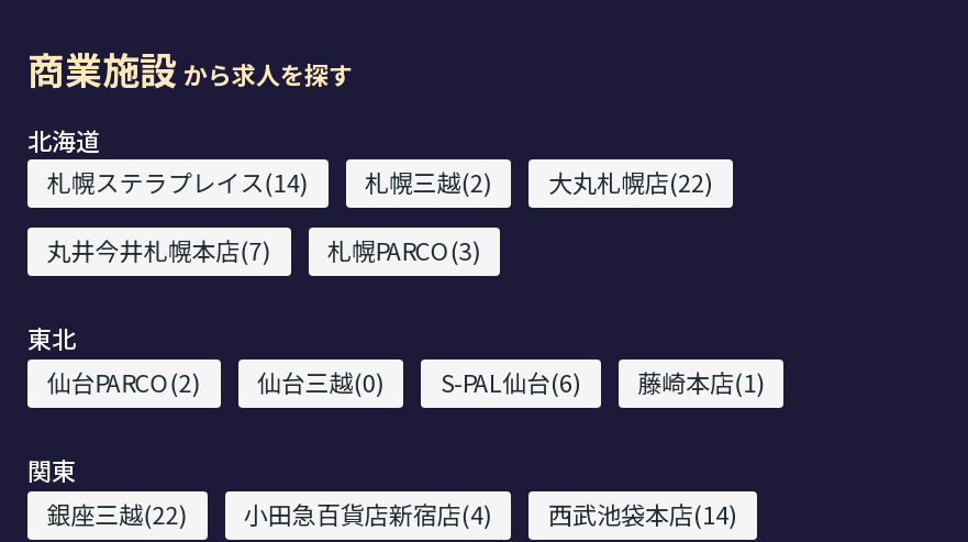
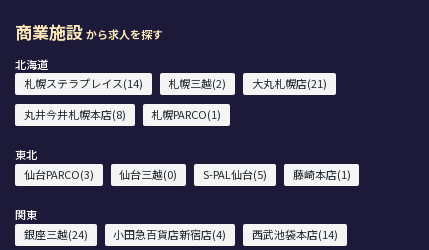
[47,164,713,200] 札幌ステラプレイス(14) 札幌三越(2) 大丸札幌店(22) -> [24,75,327,91] 札幌ステラプレイス(14) 札幌三越(2) 大丸札幌店(21)
[47,233,271,268] 丸井今井札幌本店(7) -> [24,106,126,122] 丸井今井札幌本店(8)
[327,233,481,268] 札幌PARCO(3) -> [151,106,221,122] 札幌PARCO(1)
[47,364,201,399] 仙台PARCO(2) -> [24,166,94,182] 仙台PARCO(3)
[441,364,581,399] S-PAL仙台(6) -> [203,166,267,182] S-PAL仙台(5)
[47,495,737,530] 銀座三越(22) 小田急百貨店新宿店(4) 西武池袋本店(14) -> [24,225,338,241] 銀座三越(24) 小田急百貨店新宿店(4) 西武池袋本店(14)

